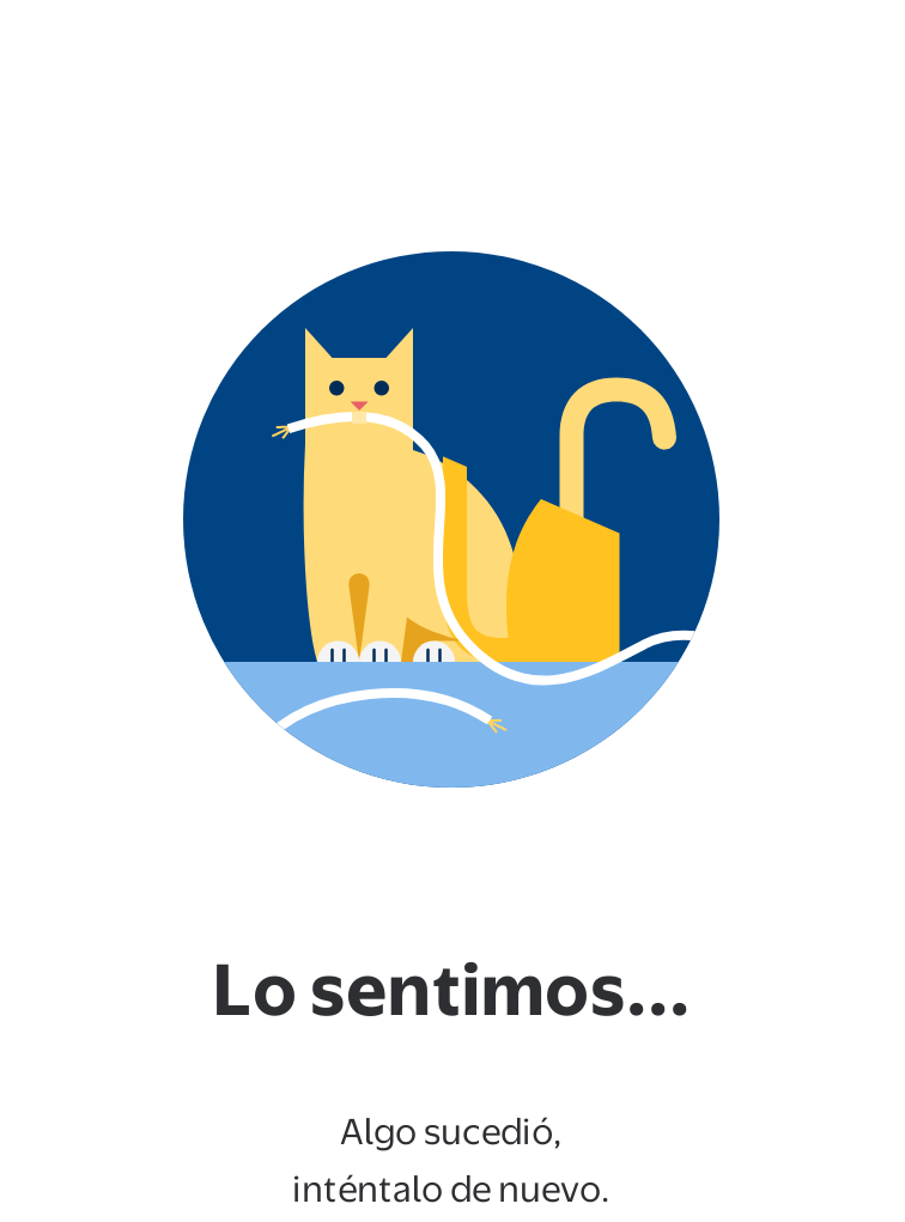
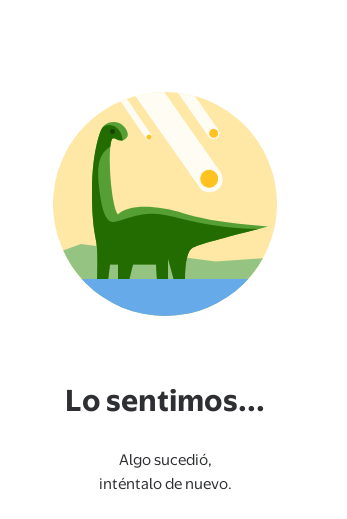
[181,249,722,735] [image] -> [53,92,277,293] [image]

